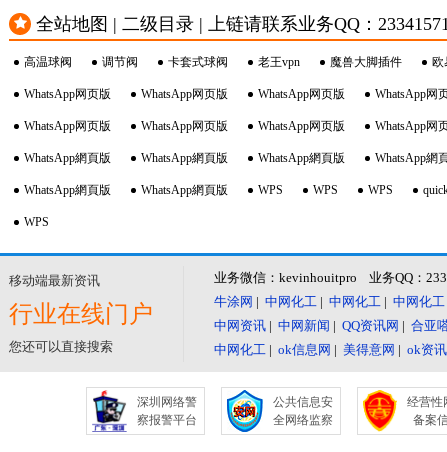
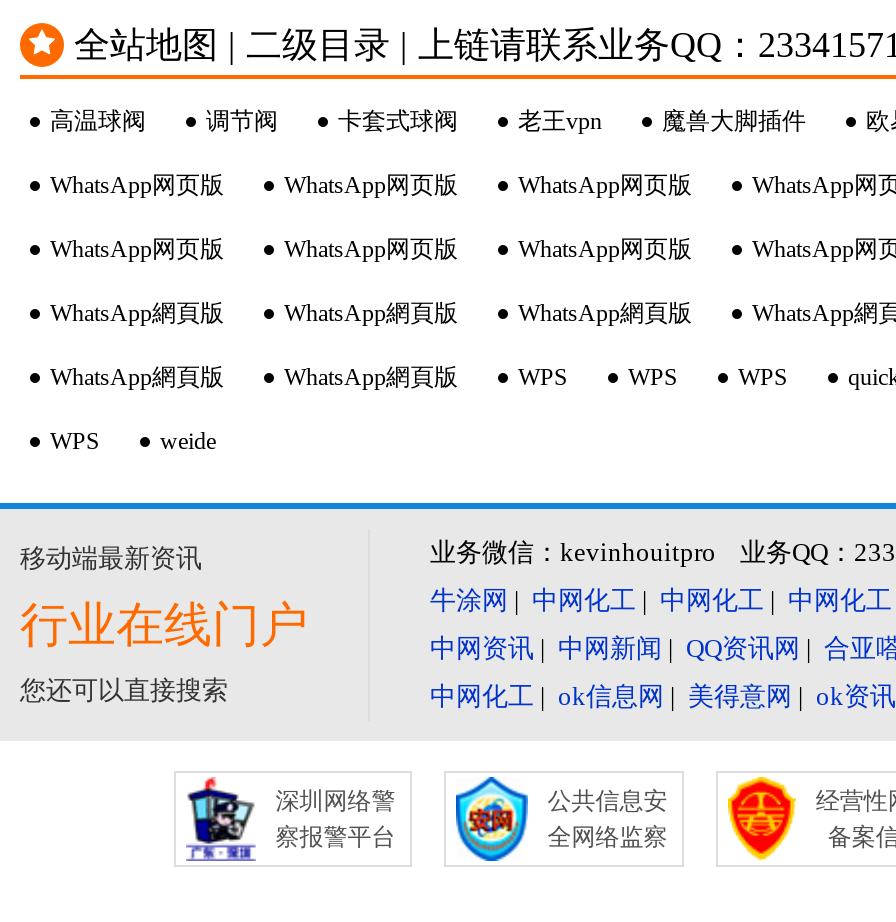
none -> [160,427,216,455] weide

